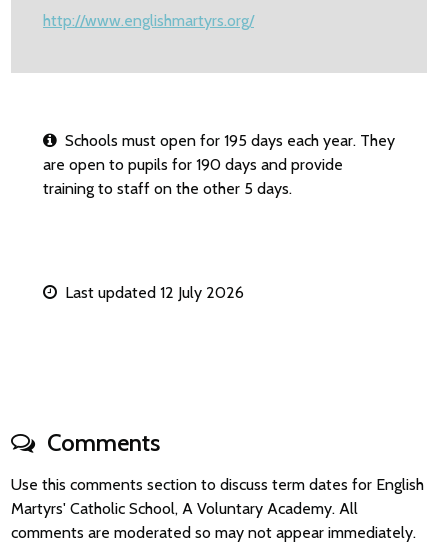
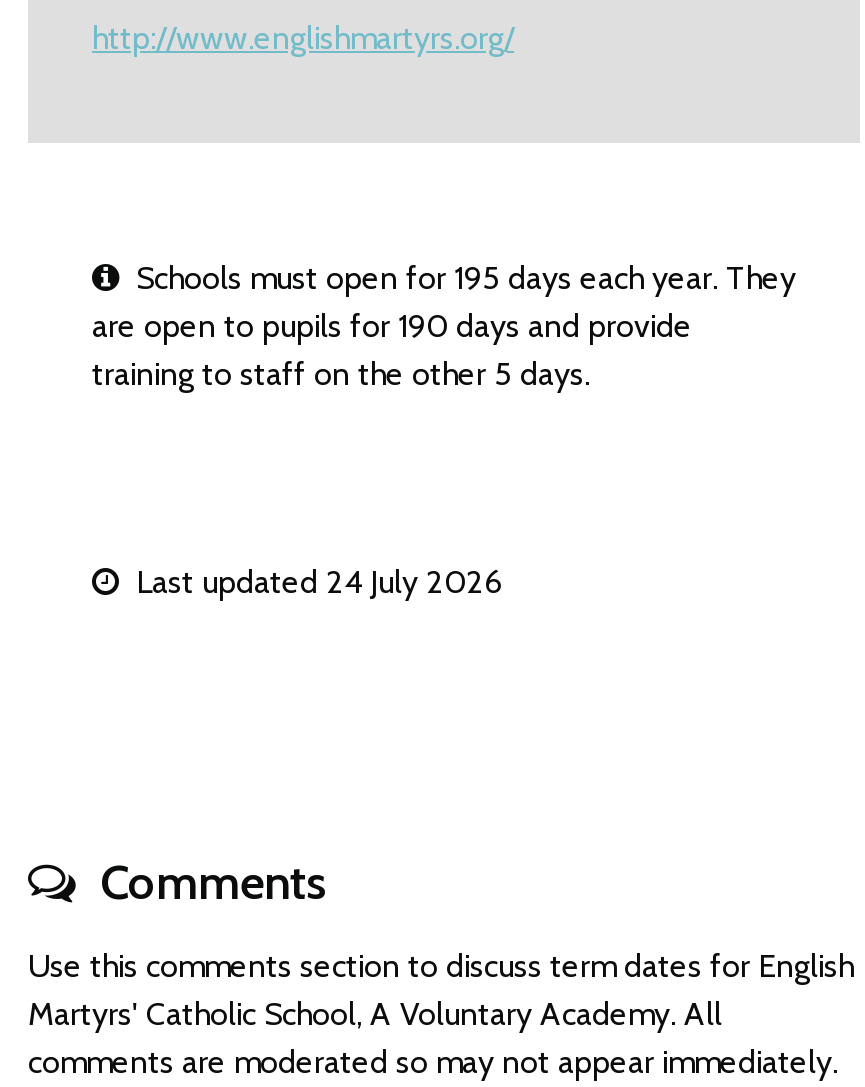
[57,283,244,302] Last updated 12 July 2026 -> [120,563,502,601] Last updated 24 July 2026

